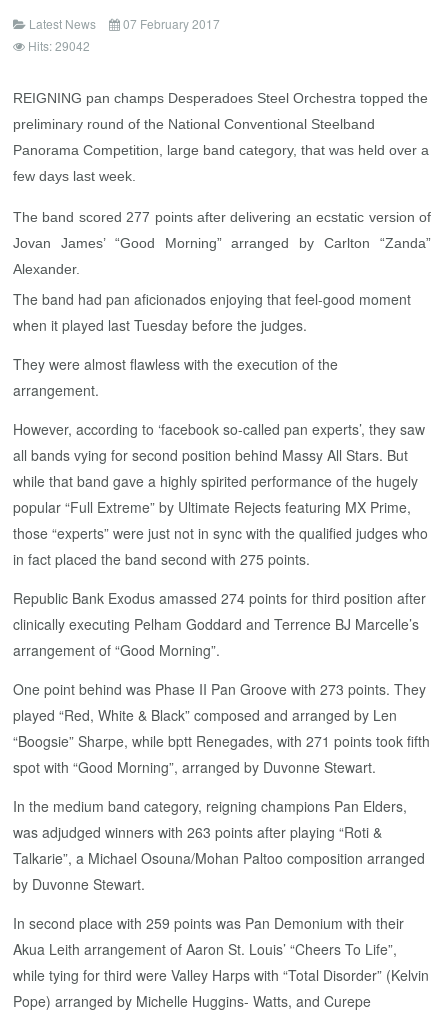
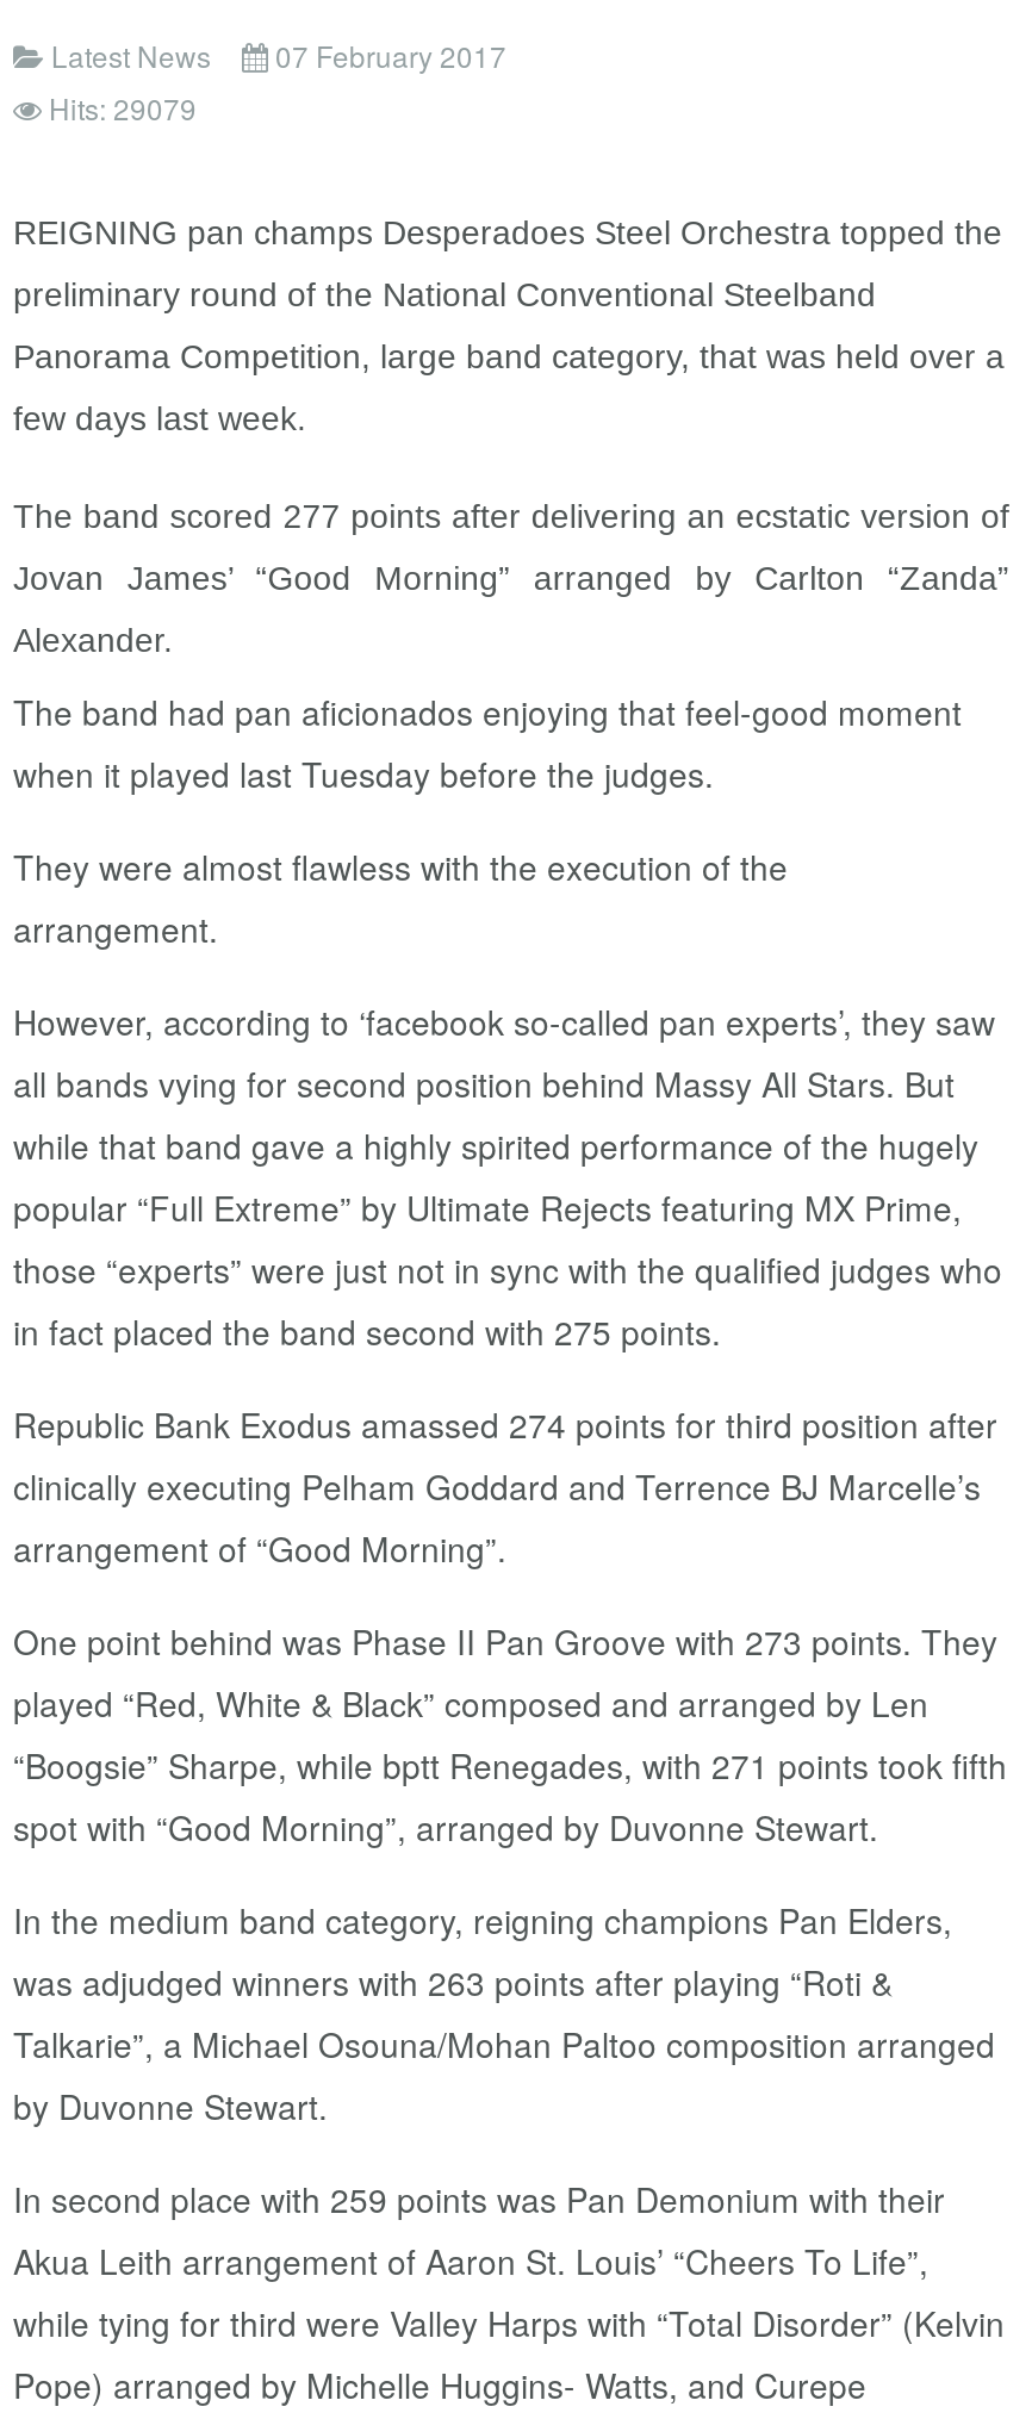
[28,37,90,54] Hits: 29042 -> [49,87,197,128] Hits: 29079

